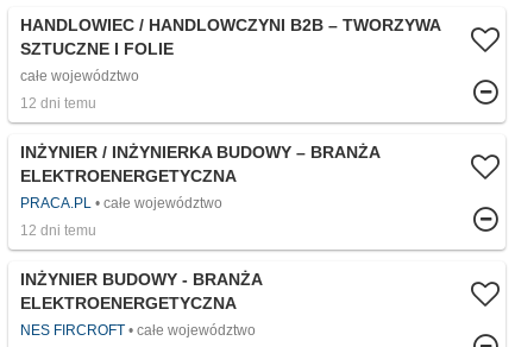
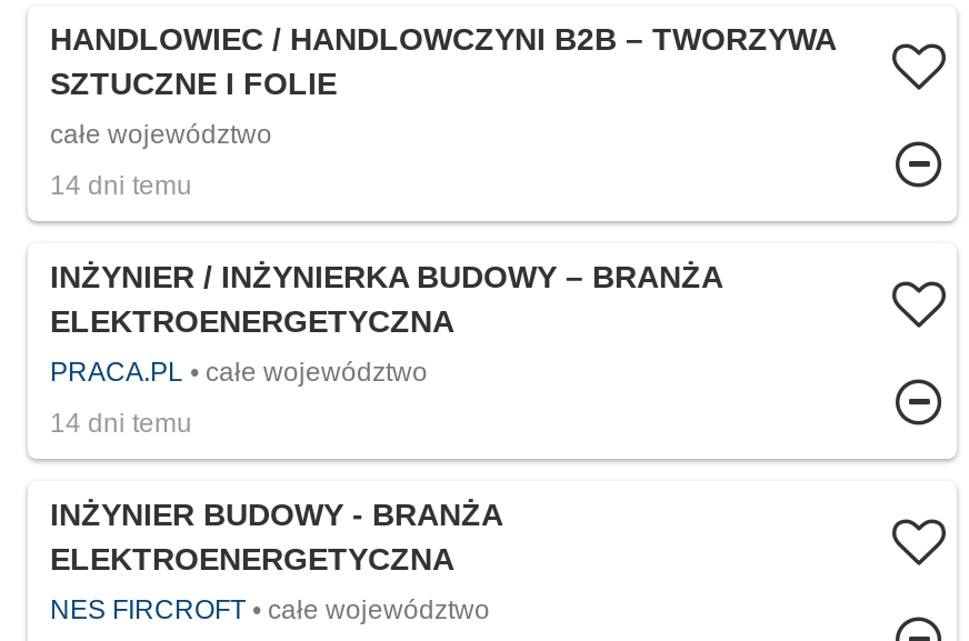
[20,96,96,112] 12 dni temu -> [50,171,192,202] 14 dni temu
[20,223,96,239] 12 dni temu -> [50,409,192,440] 14 dni temu

